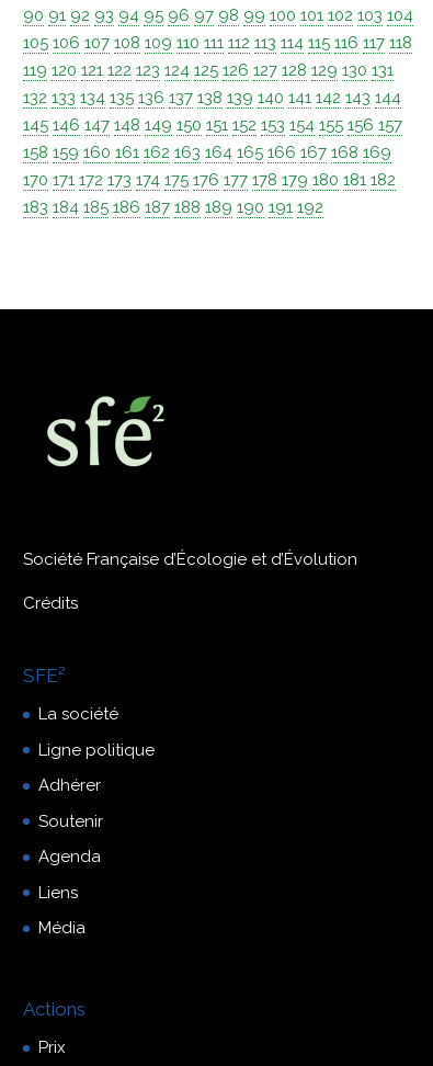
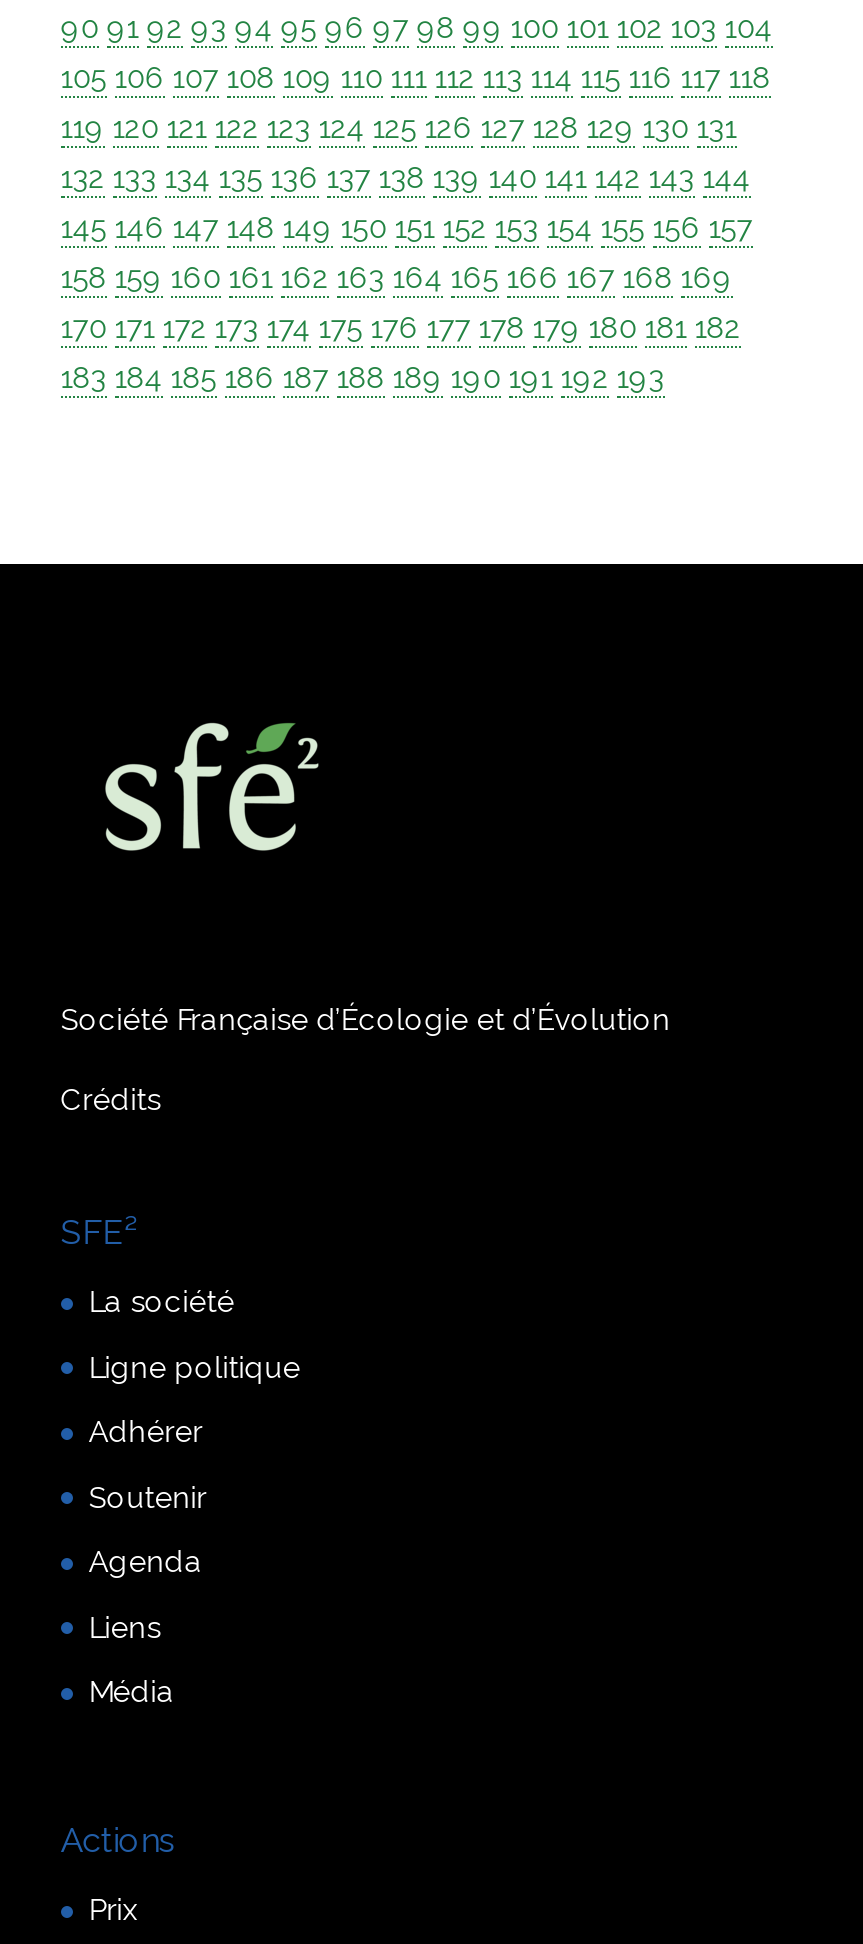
[23,197,323,217] 183 184 185 186 187 188 189 190 191 192 -> [61,360,665,396] 183 184 185 186 187 188 189 190 191 192 193

